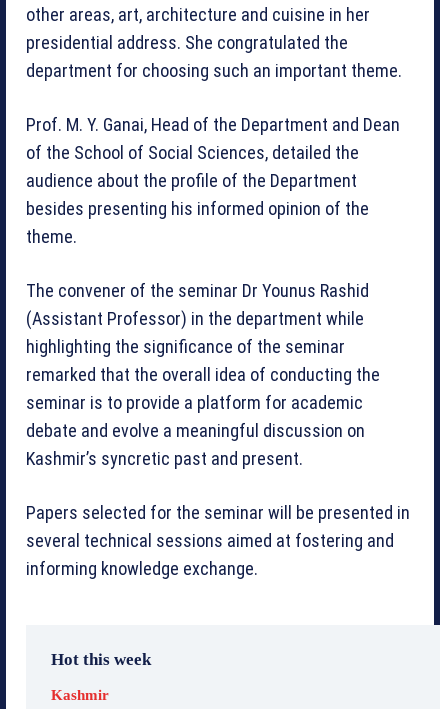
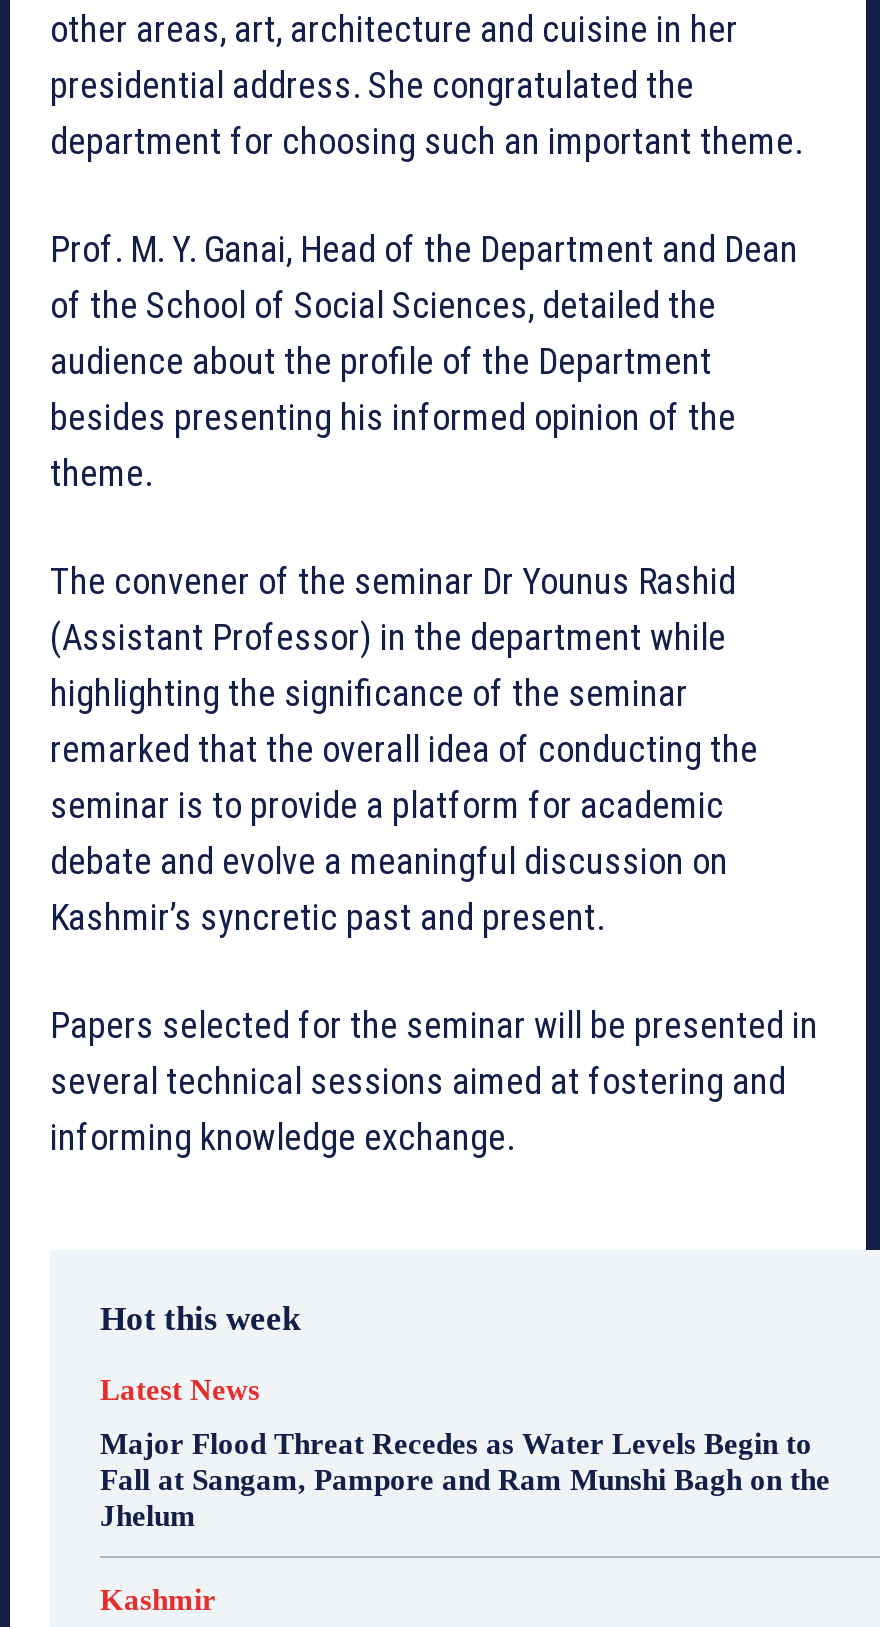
none -> [100,1374,830,1532] Latest News | Major Flood Threat Recedes as Water Levels Begin to | Fall at Sangam, Pampore and Ram Munshi Bagh on the | Jhelum

